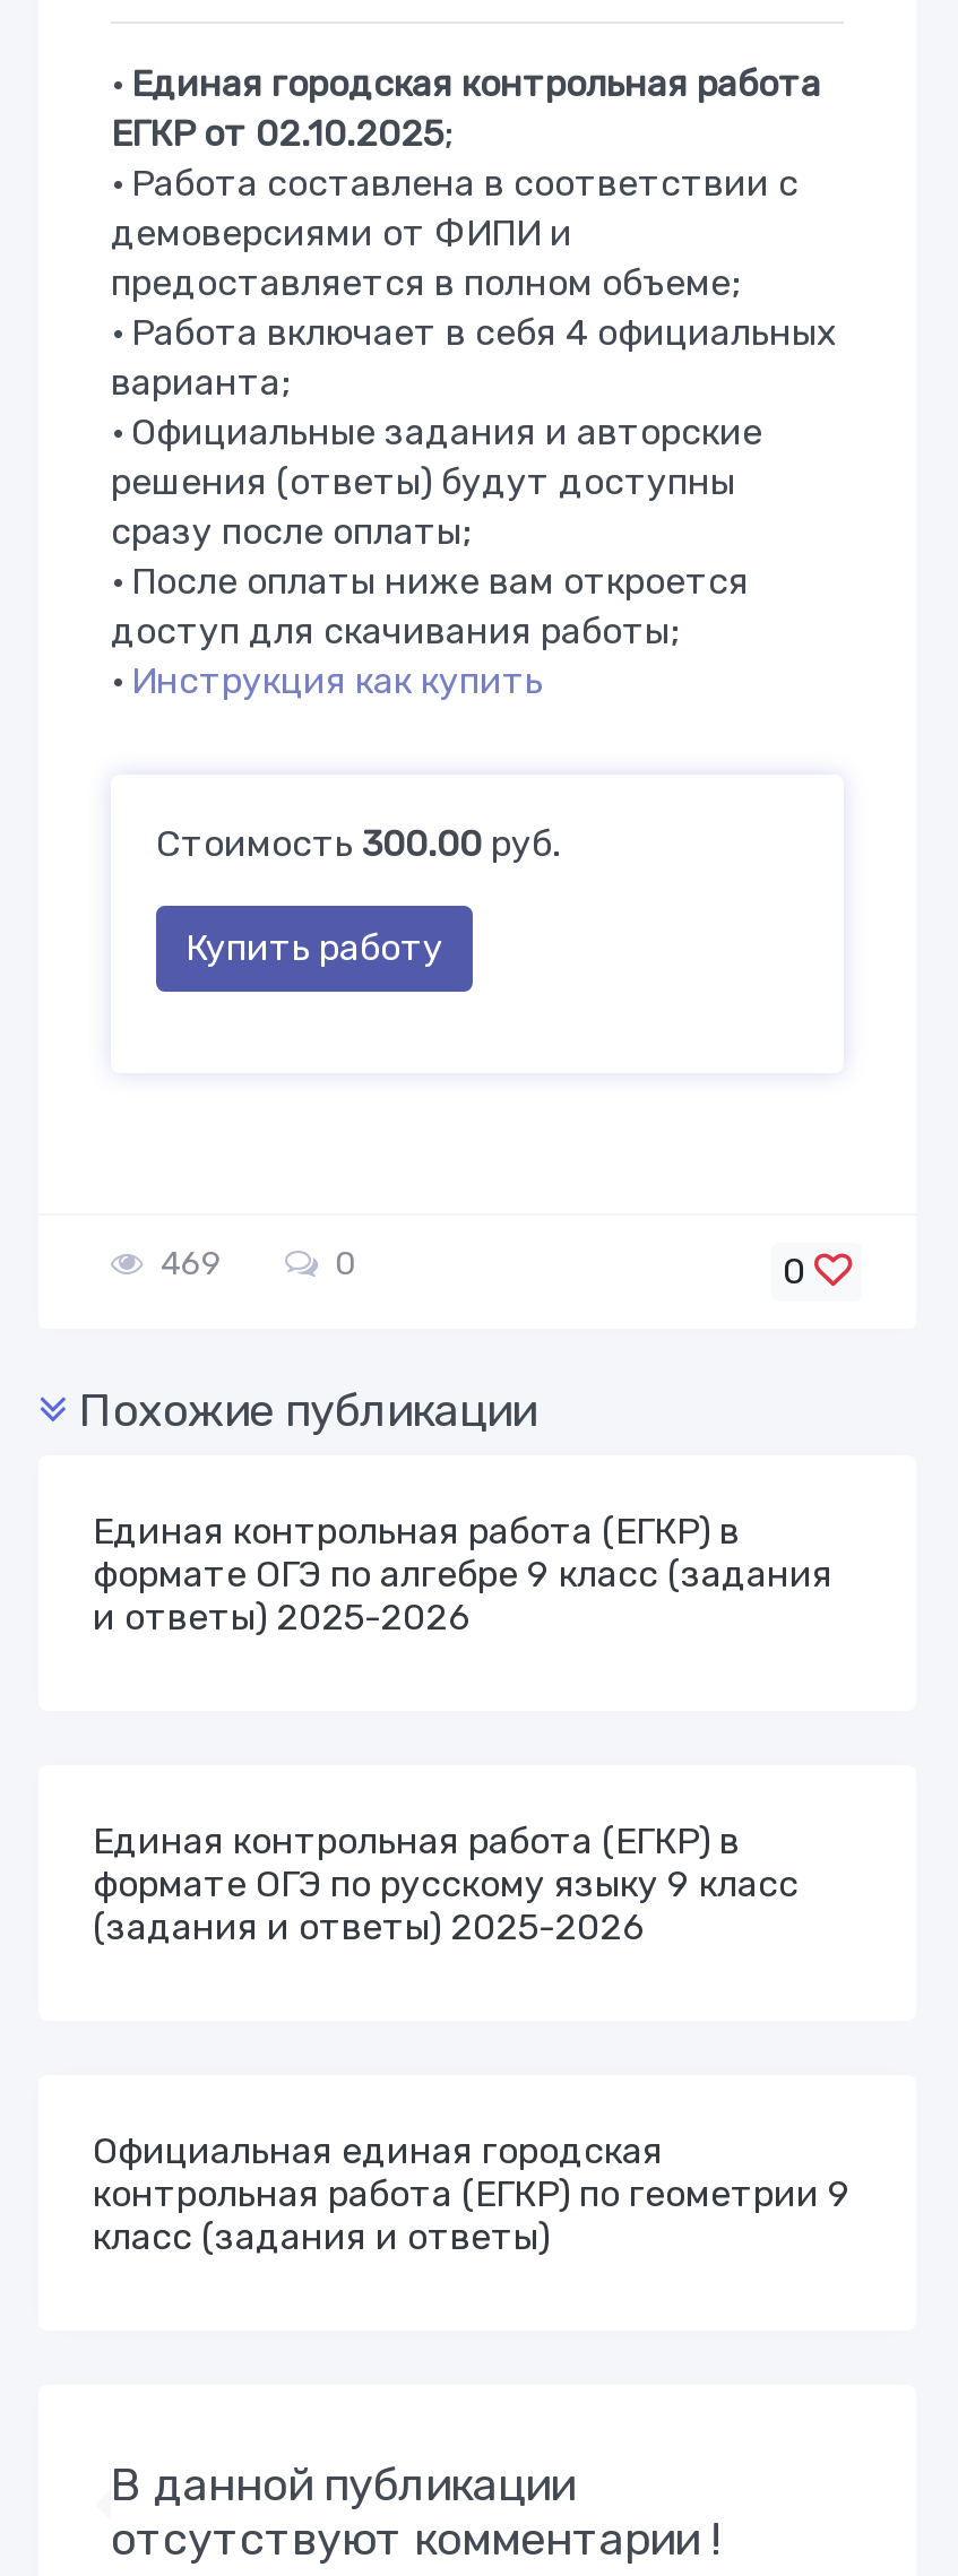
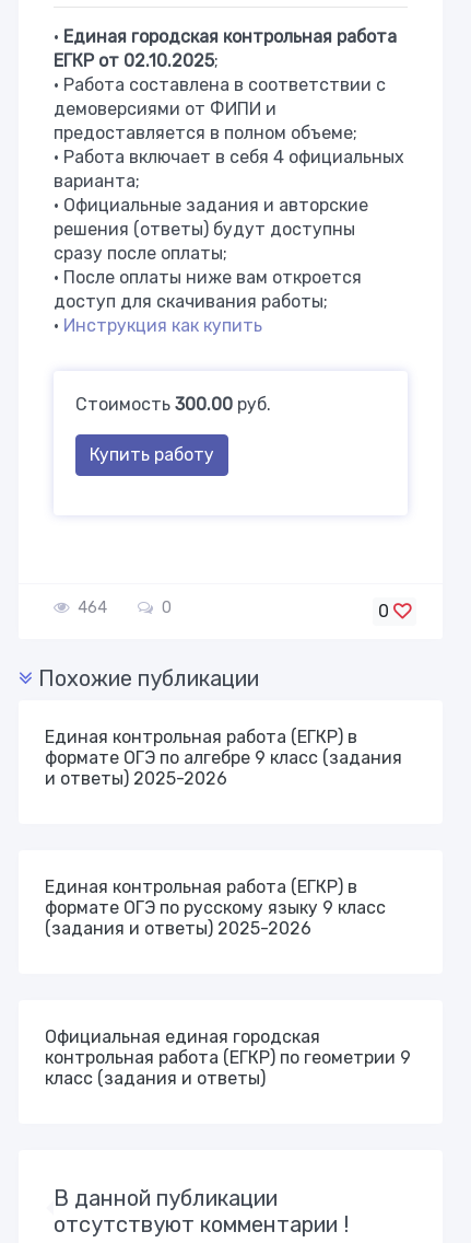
[161,1245,222,1283] 469 -> [78,599,107,617] 464

